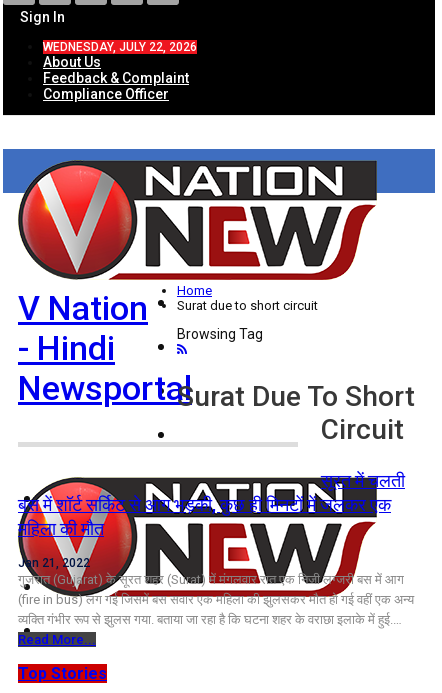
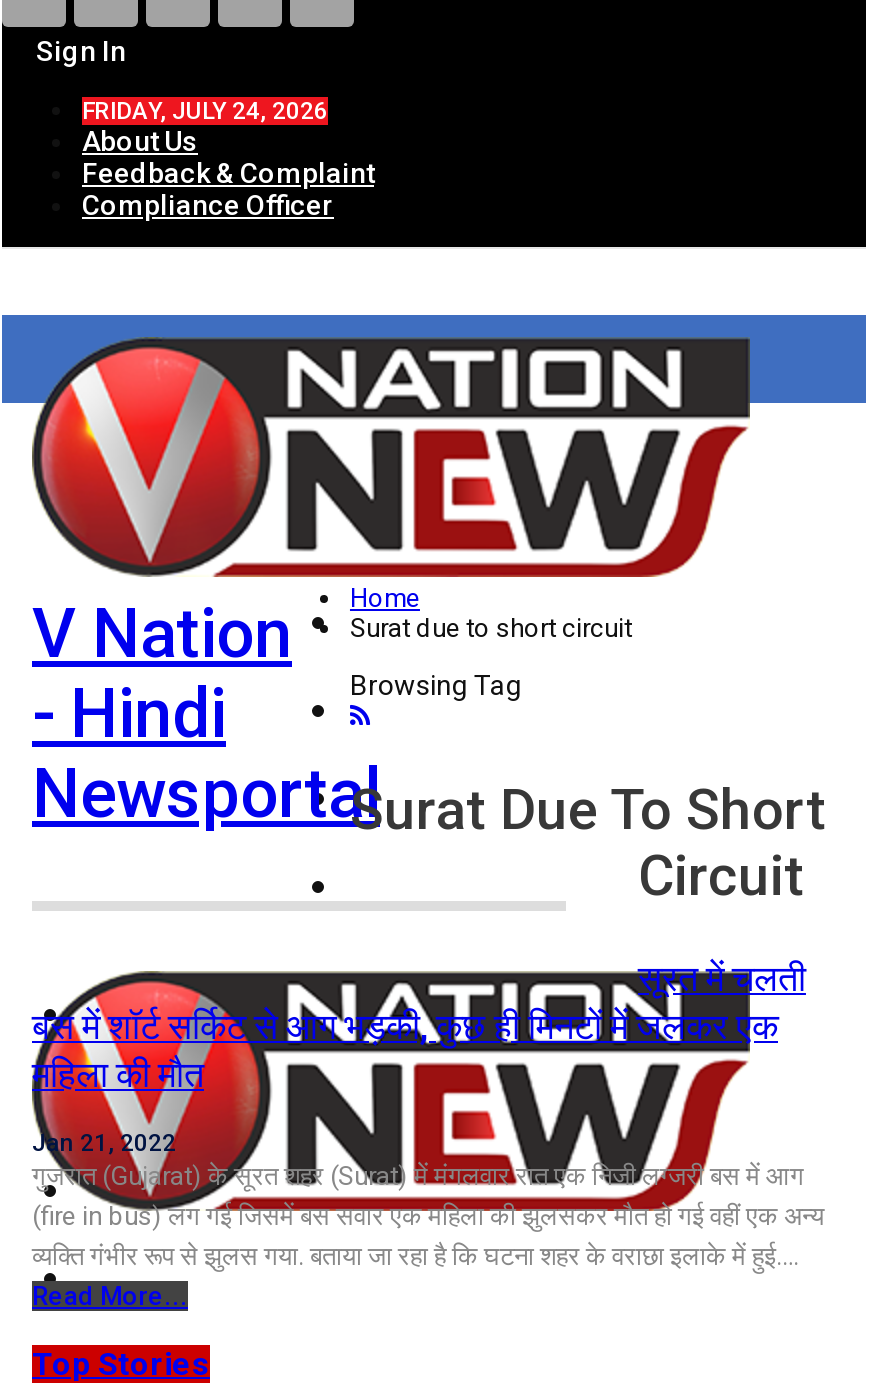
[43,40,197,54] WEDNESDAY, JULY 22, 2026 -> [82,97,328,125] FRIDAY, JULY 24, 2026

